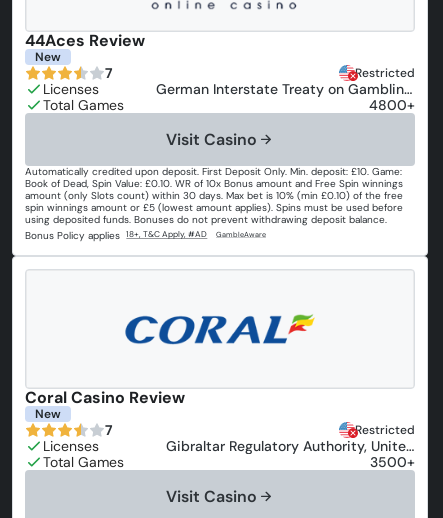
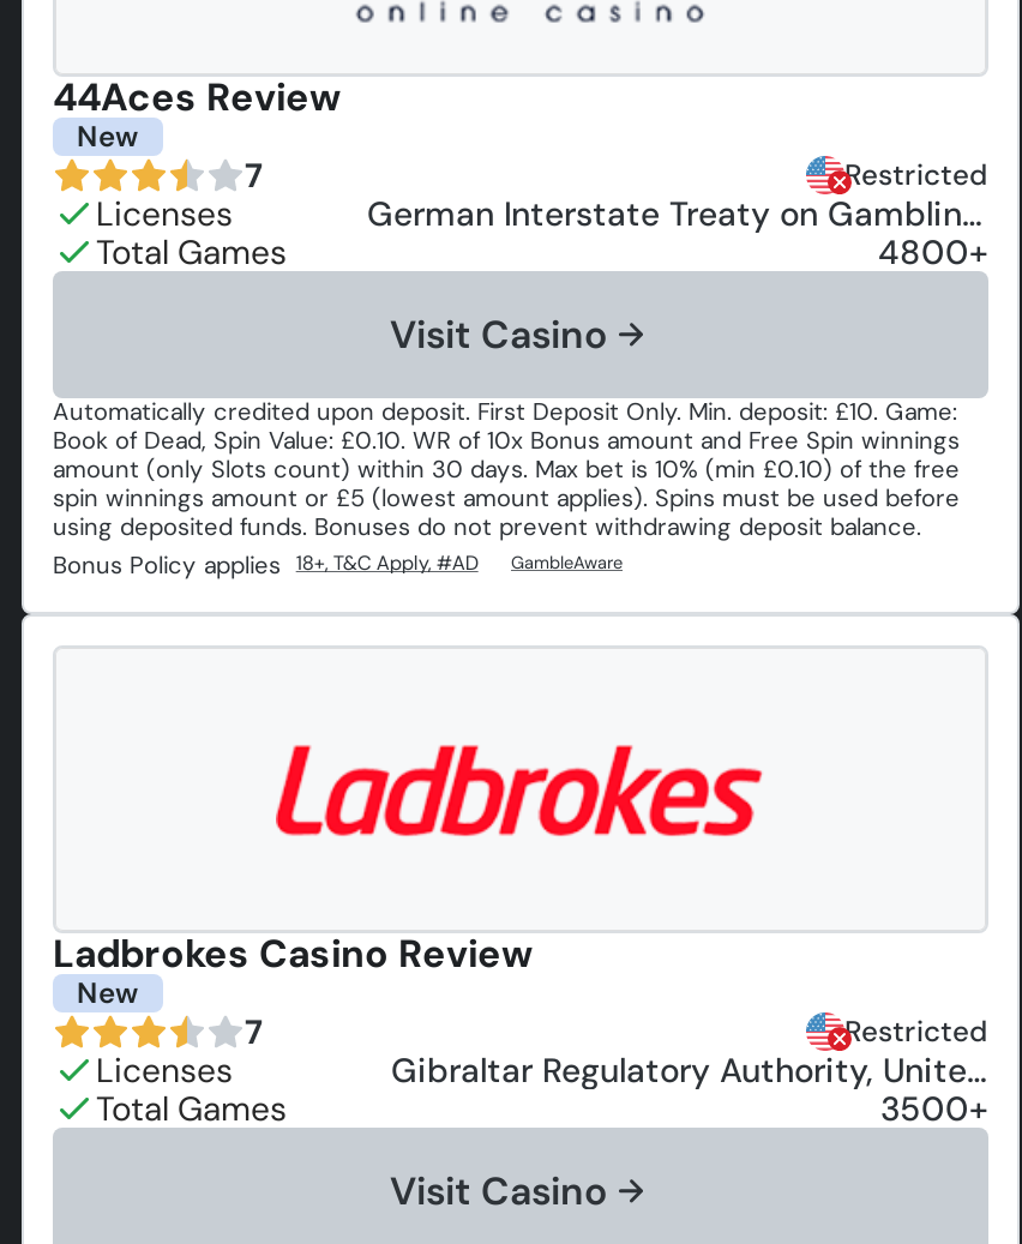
[25,311,320,408] [image] | Coral Casino Review -> [53,744,763,980] [image] | Ladbrokes Casino Review

